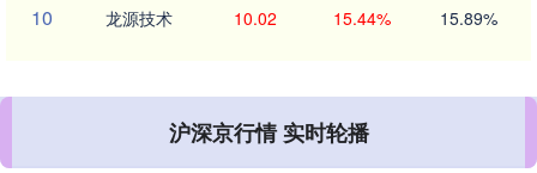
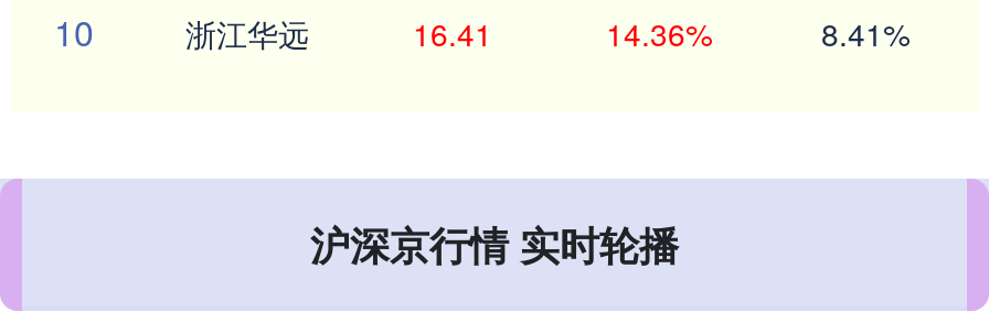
[105,6,497,30] 龙源技术 | 10.02 | 15.44% | 15.89% -> [185,11,910,55] 浙江华远 | 16.41 | 14.36% | 8.41%

